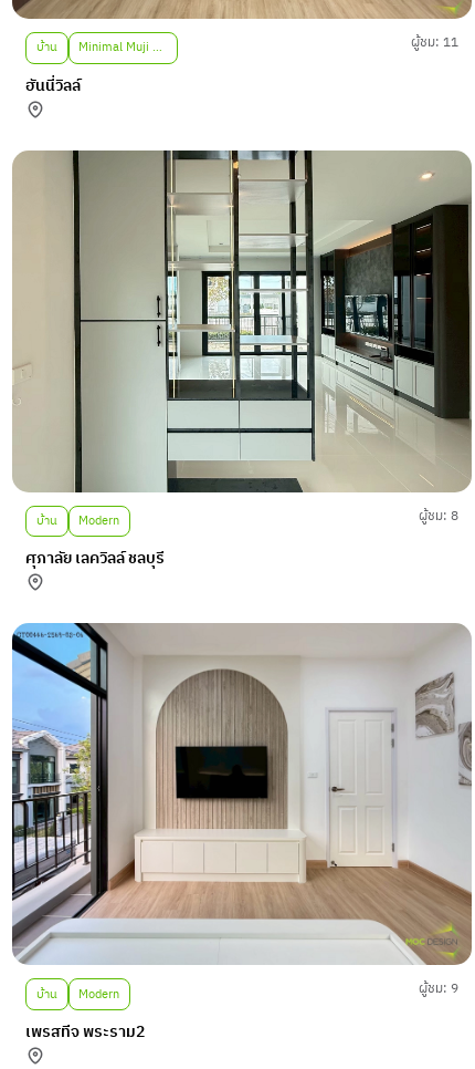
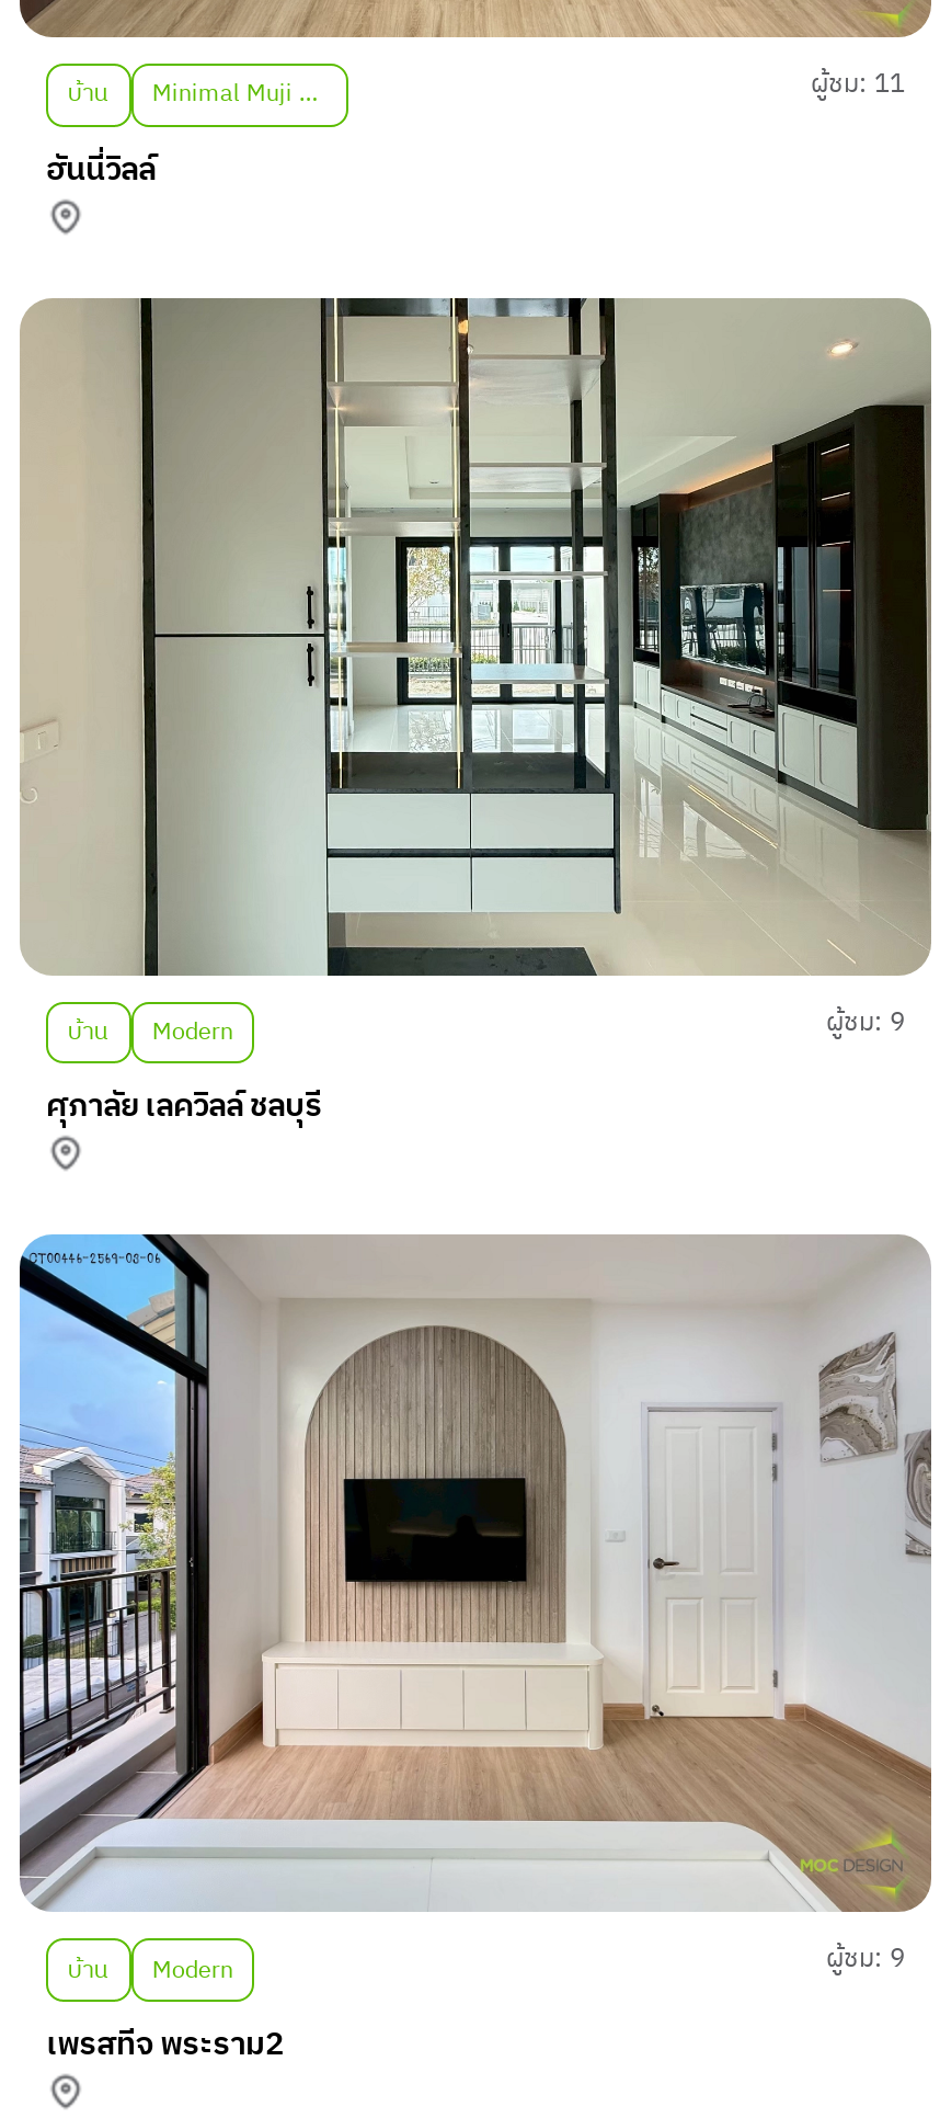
[419,505,458,526] ผู้ชม: 8 -> [826,1001,905,1043] ผู้ชม: 9

